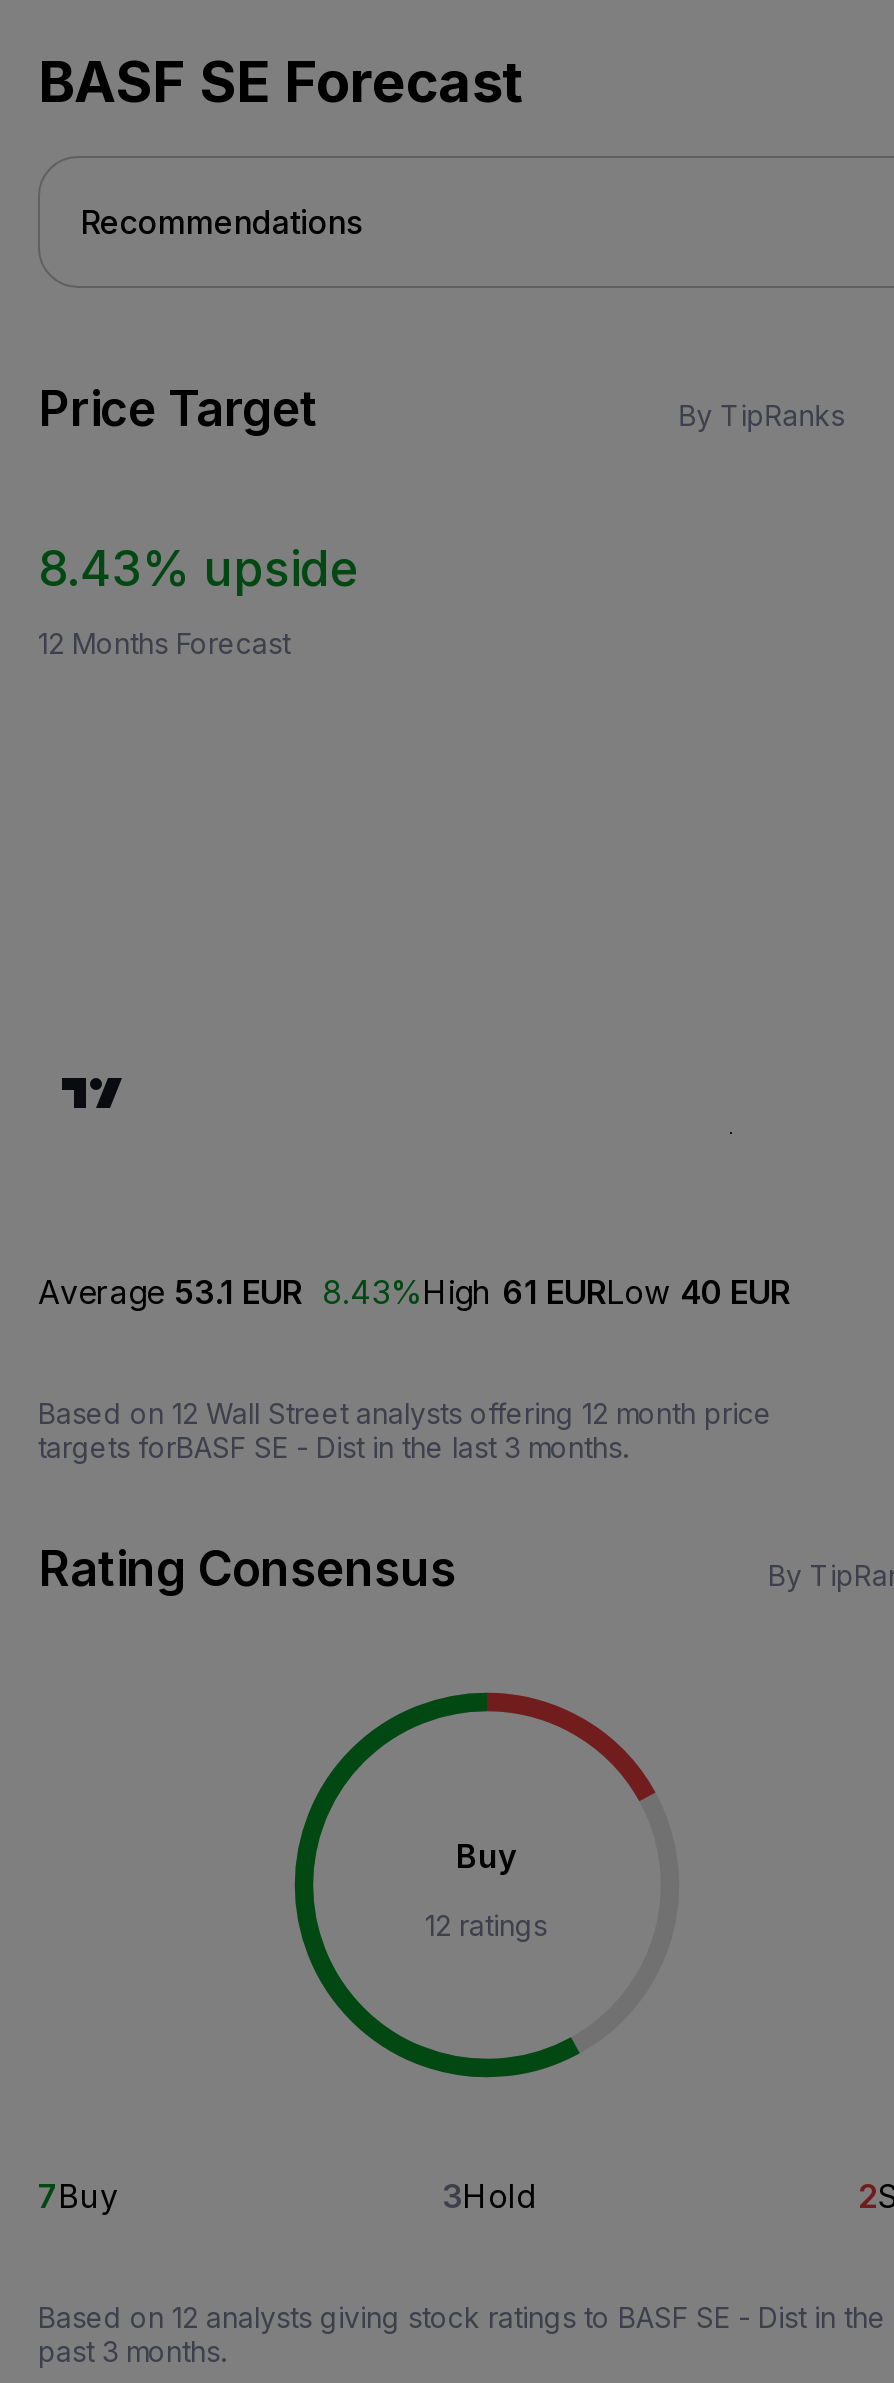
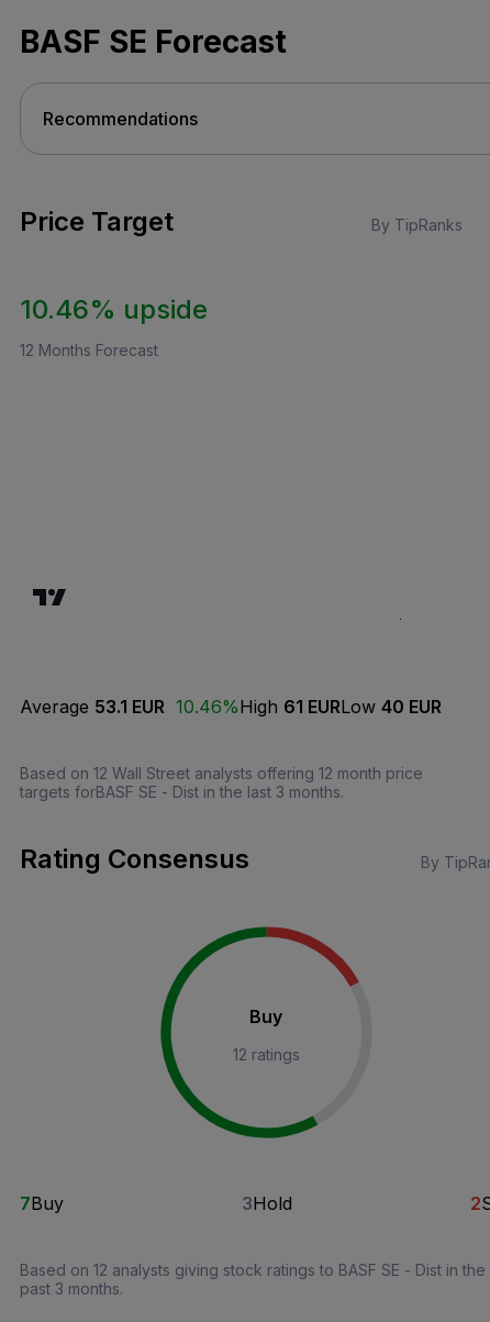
[38,540,358,598] 8.43% upside -> [20,294,208,325] 10.46% upside
[38,1272,790,1312] Average 53.1 EUR 8.43%High 61 EURLow 40 EUR -> [20,696,442,718] Average 53.1 EUR 10.46%High 61 EURLow 40 EUR

